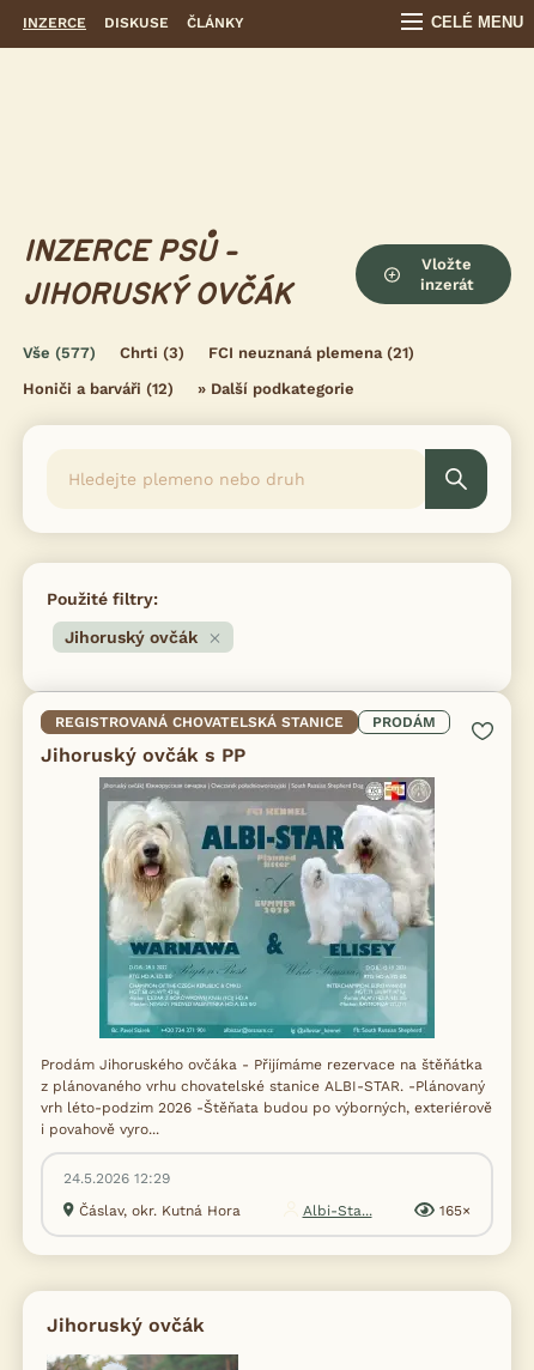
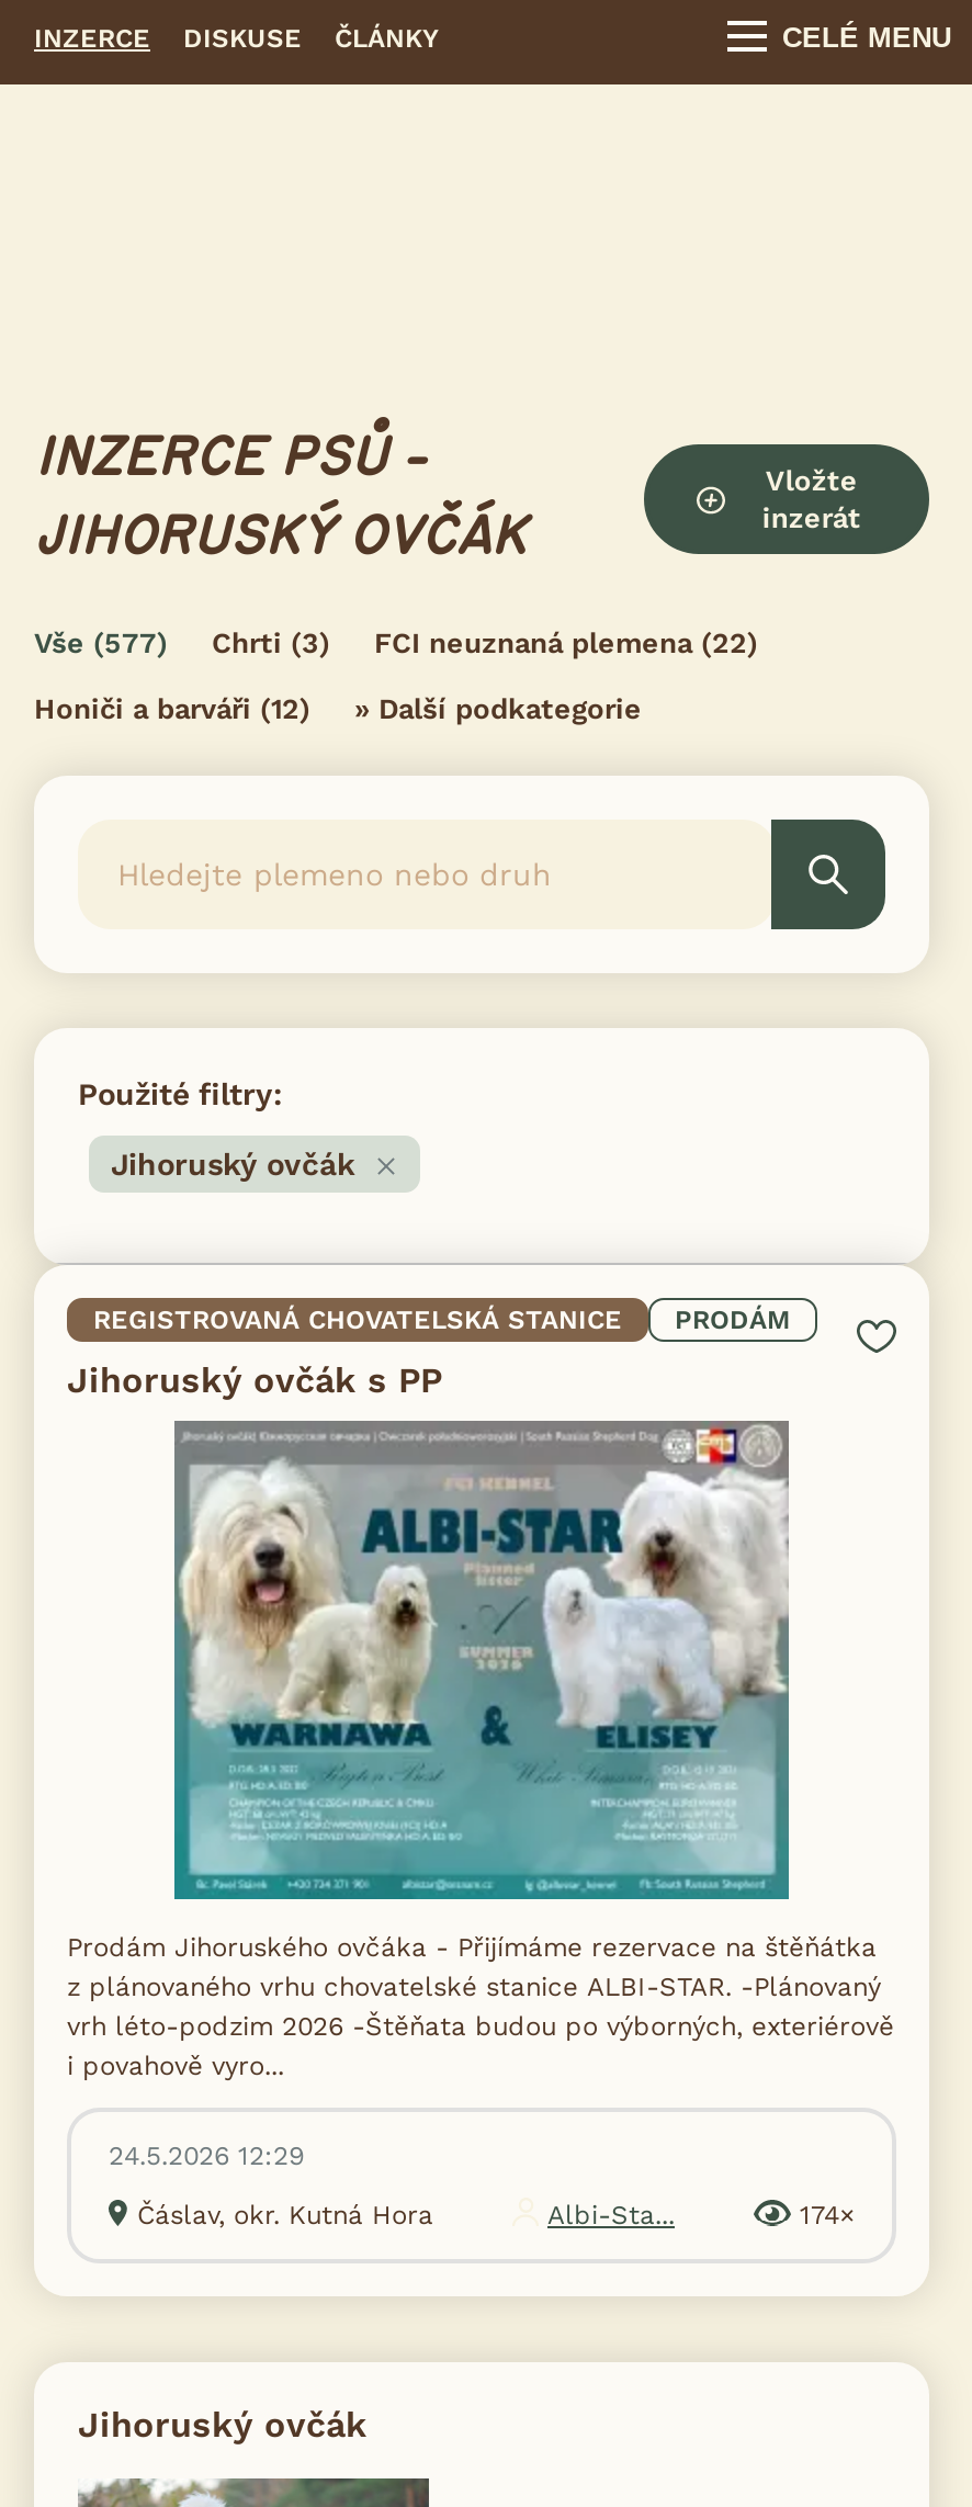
[208,344,414,362] FCI neuznaná plemena (21) -> [374,626,758,659] FCI neuznaná plemena (22)
[435,1202,471,1219] 165× -> [791,2200,855,2231] 174×

